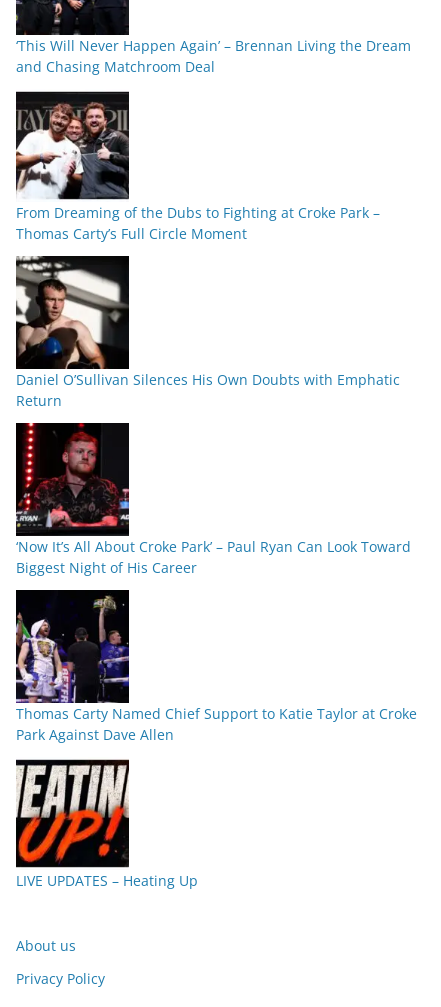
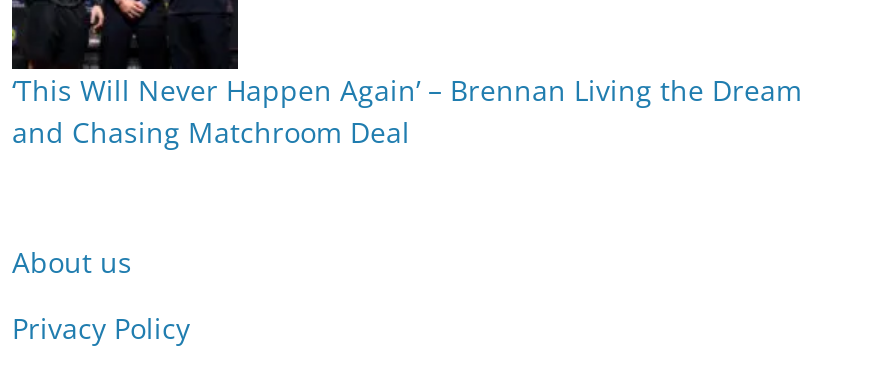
[15,91,380,243] [image] | From Dreaming of the Dubs to Fighting at Croke Park – | Thomas Carty’s Full Circle Moment -> none
[15,255,400,410] [image] | Daniel O’Sullivan Silences His Own Doubts with Emphatic | Return -> none
[15,422,411,577] [image] | ‘Now It’s All About Croke Park’ – Paul Ryan Can Look Toward | Biggest Night of His Career -> none
[15,589,417,744] [image] | Thomas Carty Named Chief Support to Katie Taylor at Croke | Park Against Dave Allen -> none
[15,759,198,890] [image] | LIVE UPDATES – Heating Up -> none

